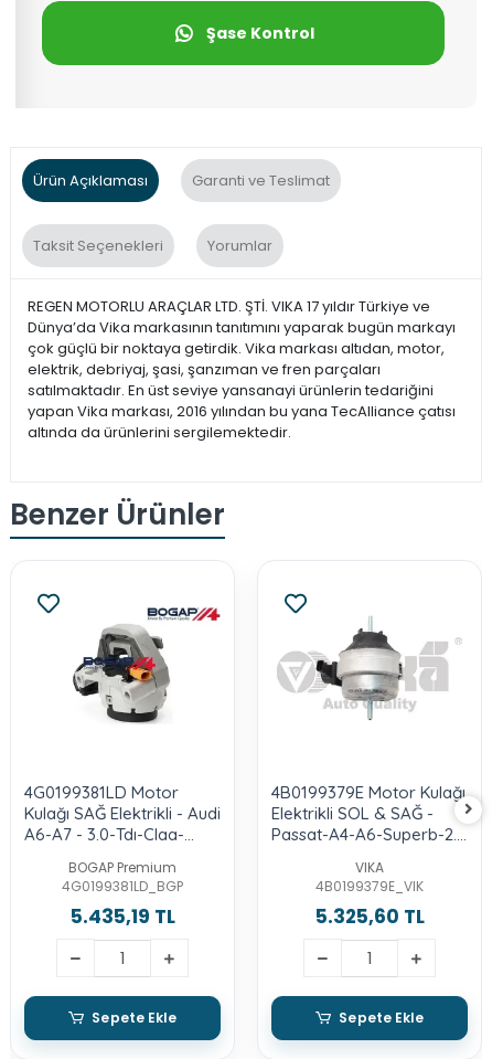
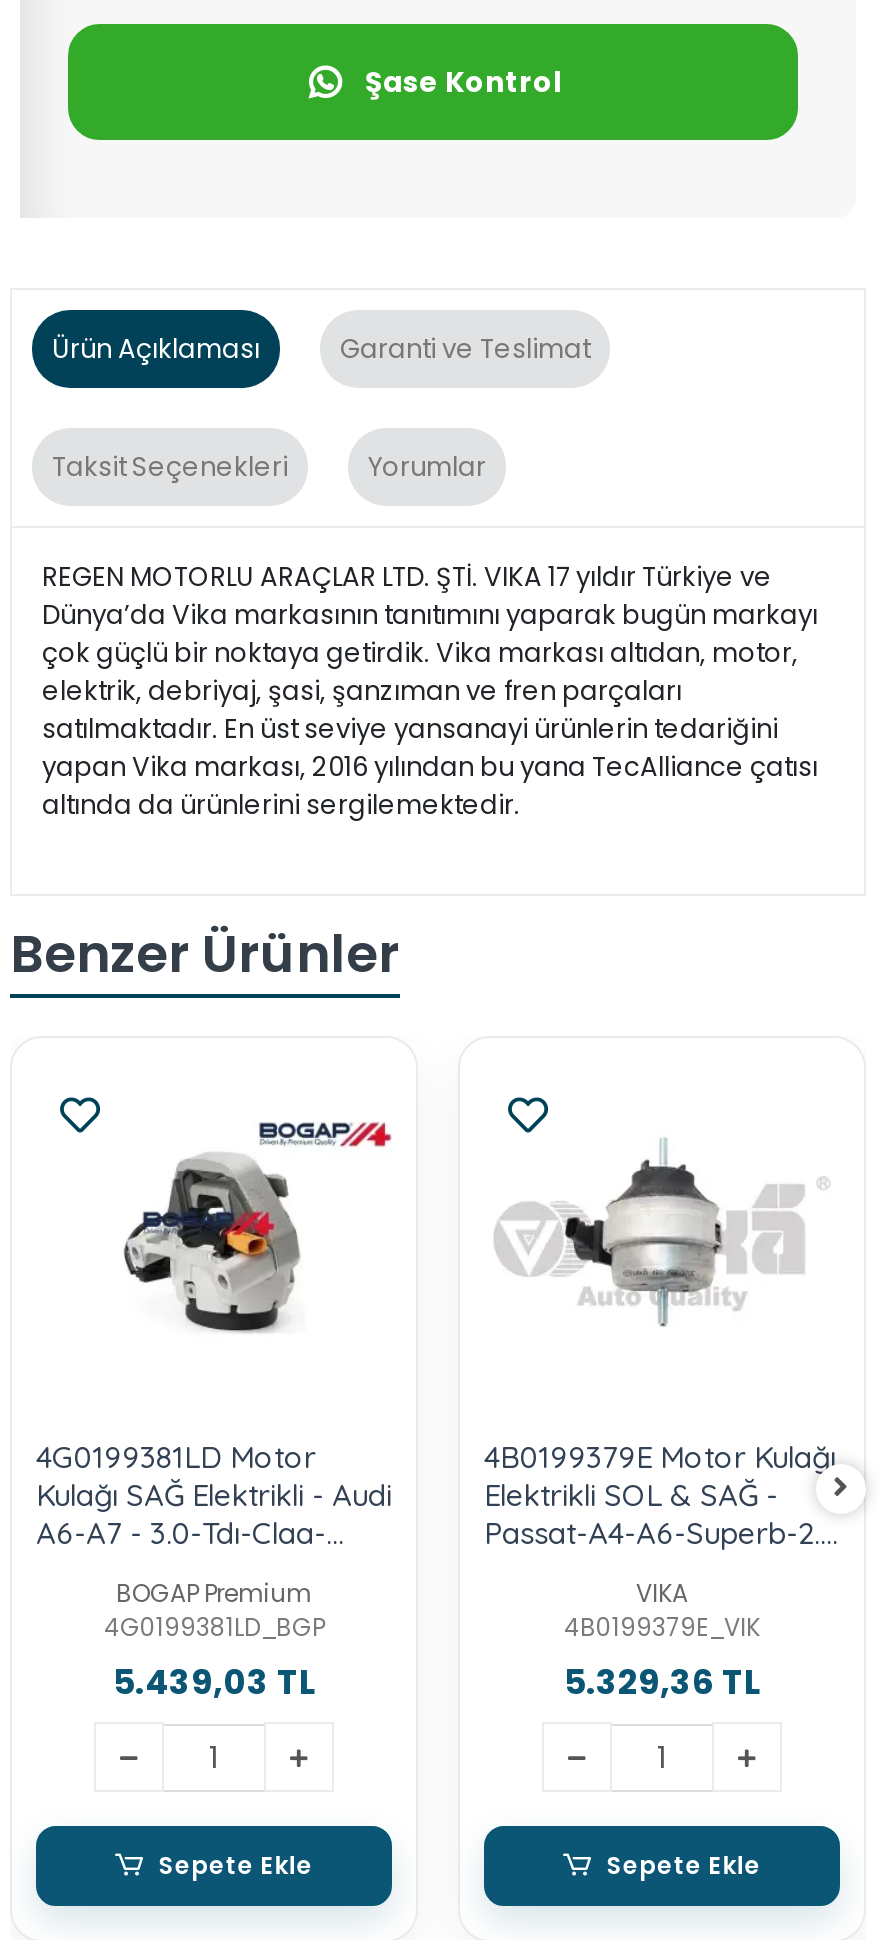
[70,903,175,930] 5.435,19 TL -> [113,1658,315,1706] 5.439,03 TL
[315,903,424,930] 5.325,60 TL -> [564,1658,760,1706] 5.329,36 TL

